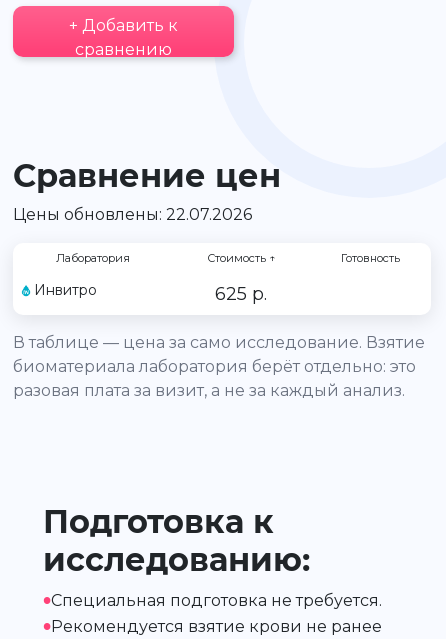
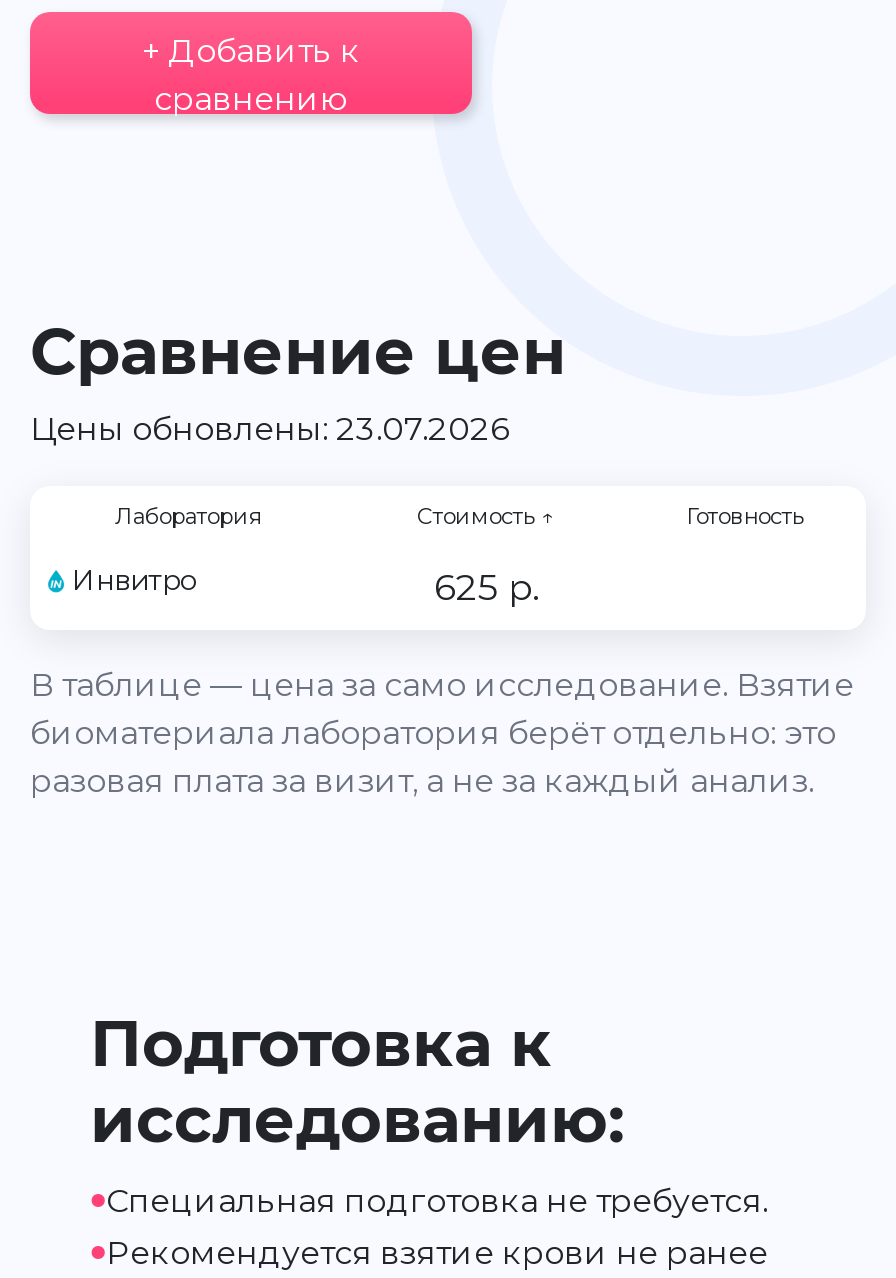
[13,205,252,224] Цены обновлены: 22.07.2026 -> [30,410,508,448] Цены обновлены: 23.07.2026

